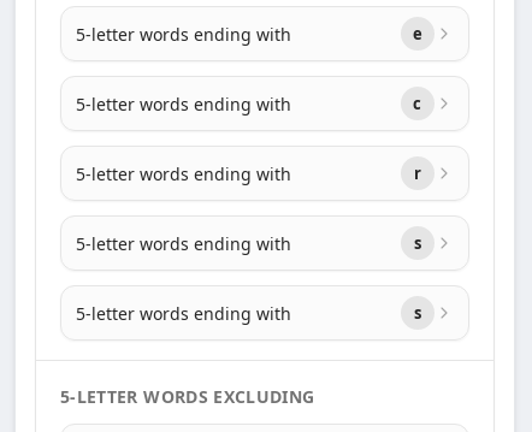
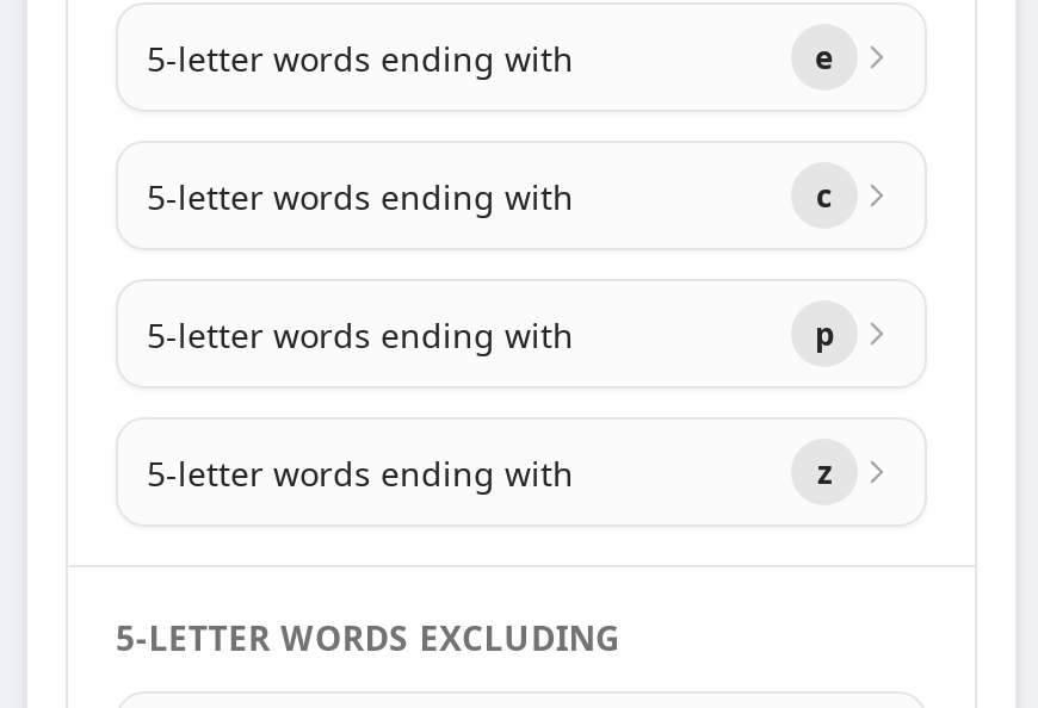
[414,162,421,184] r -> [815,311,834,354] p
[76,232,421,324] s | 5-letter words ending with | s -> [817,449,832,492] z

